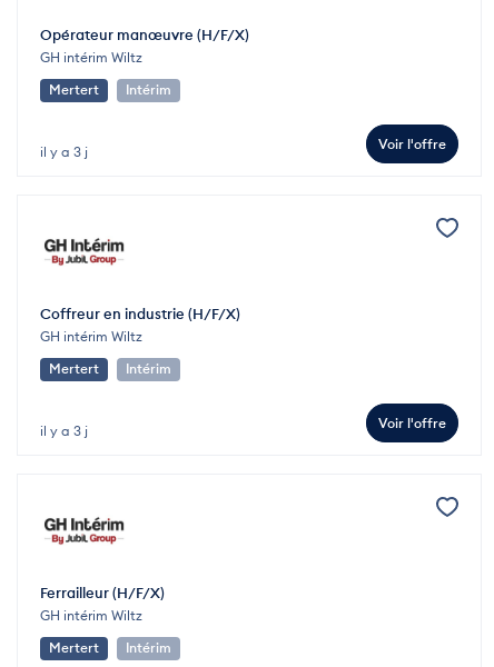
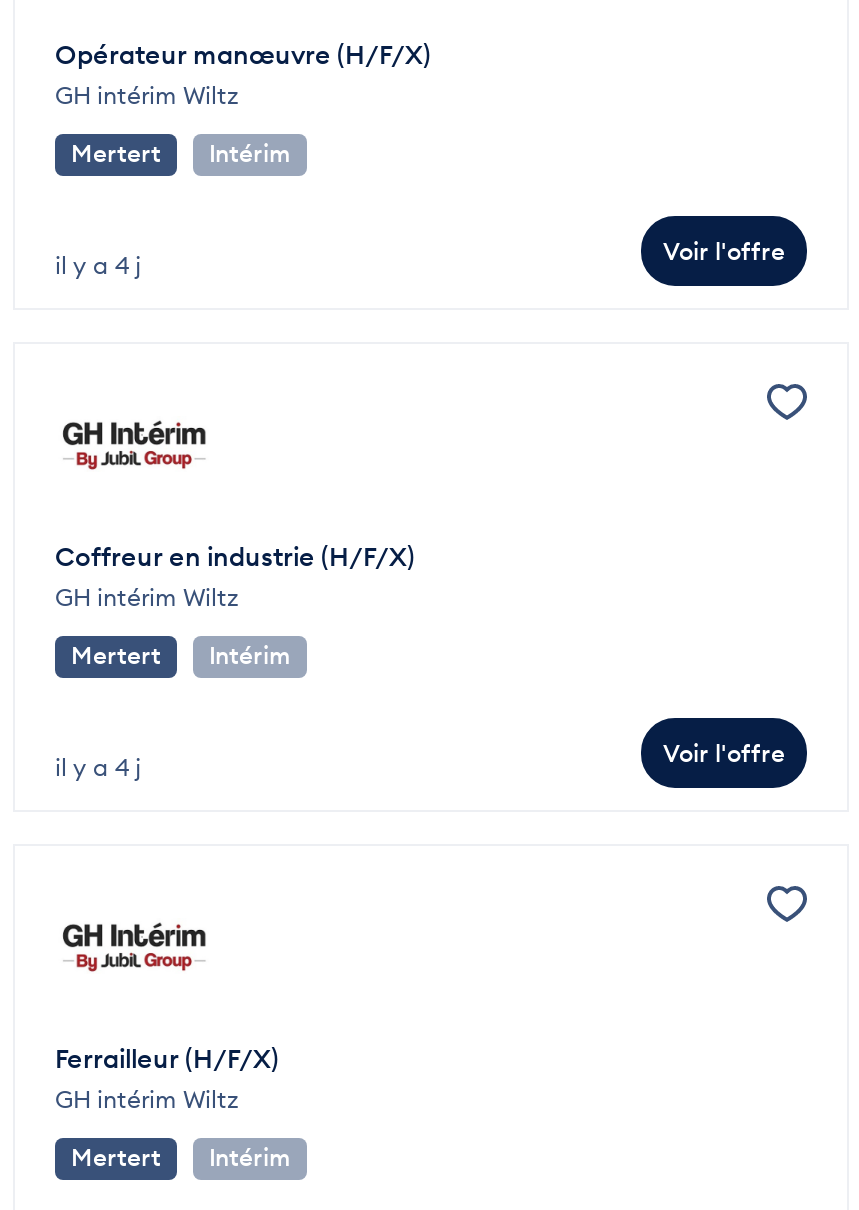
[40,143,88,160] il y a 3 j -> [55,250,141,280] il y a 4 j
[40,422,88,439] il y a 3 j -> [55,752,141,782] il y a 4 j

